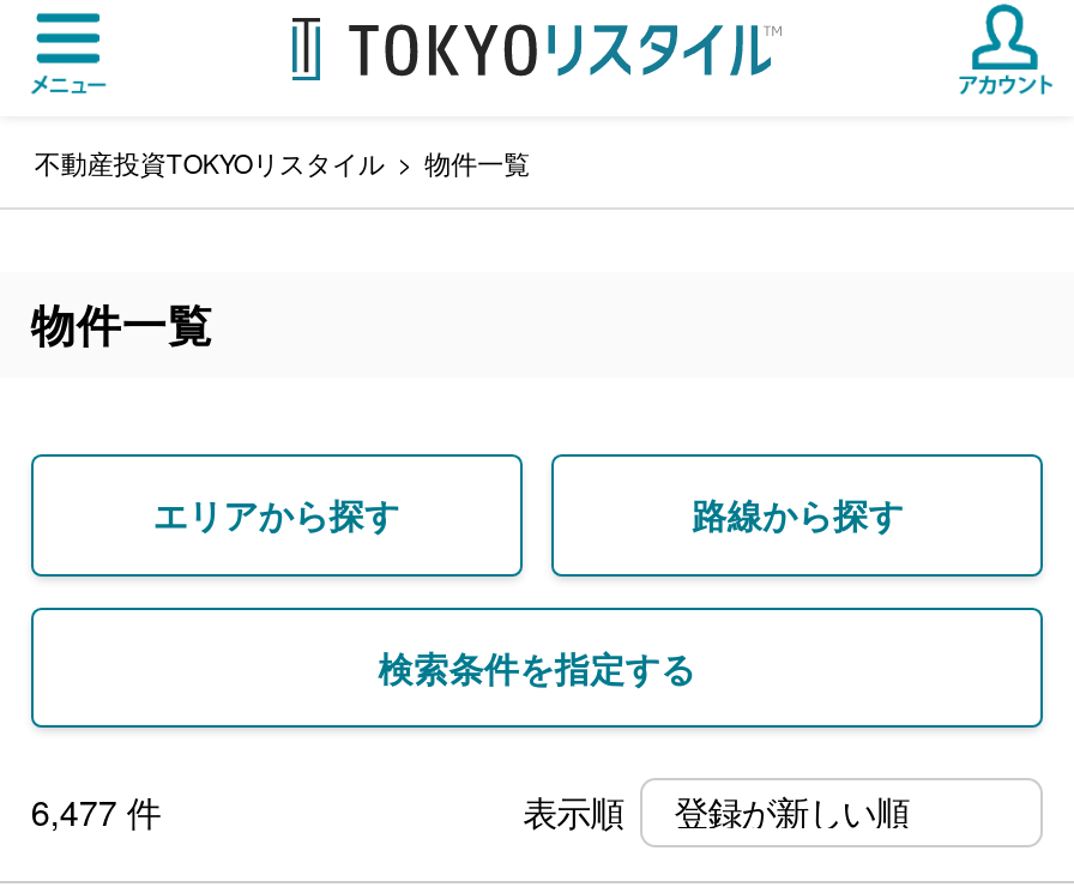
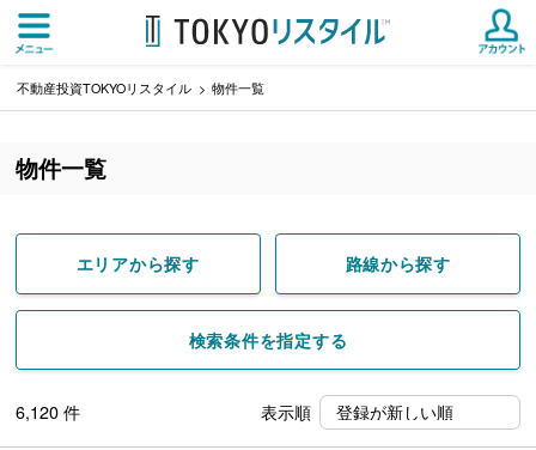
[31,789,160,837] 6,477件 -> [15,400,80,424] 6,120件

